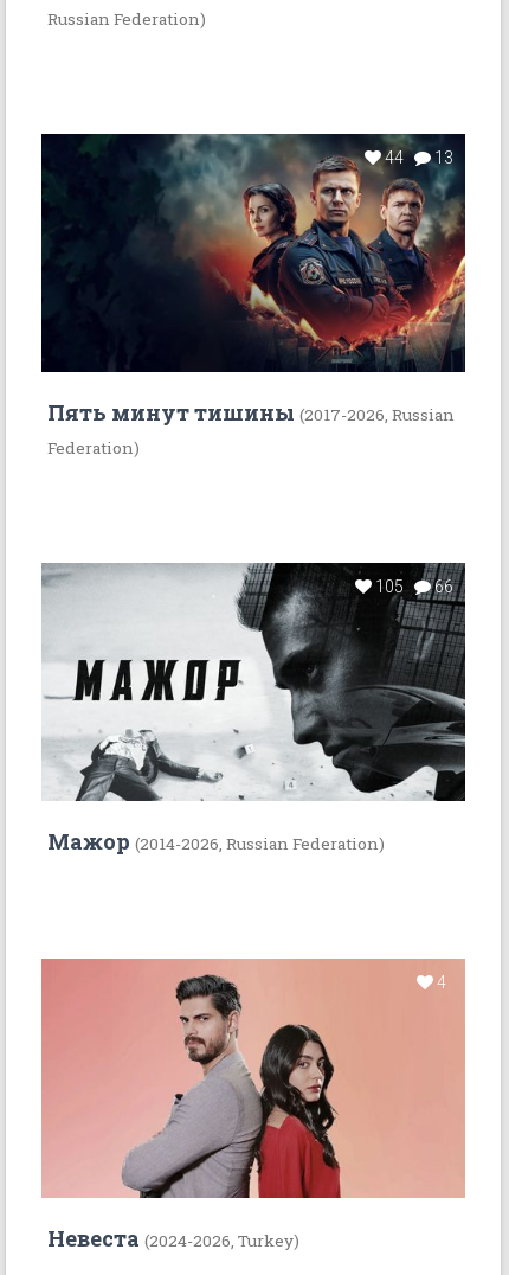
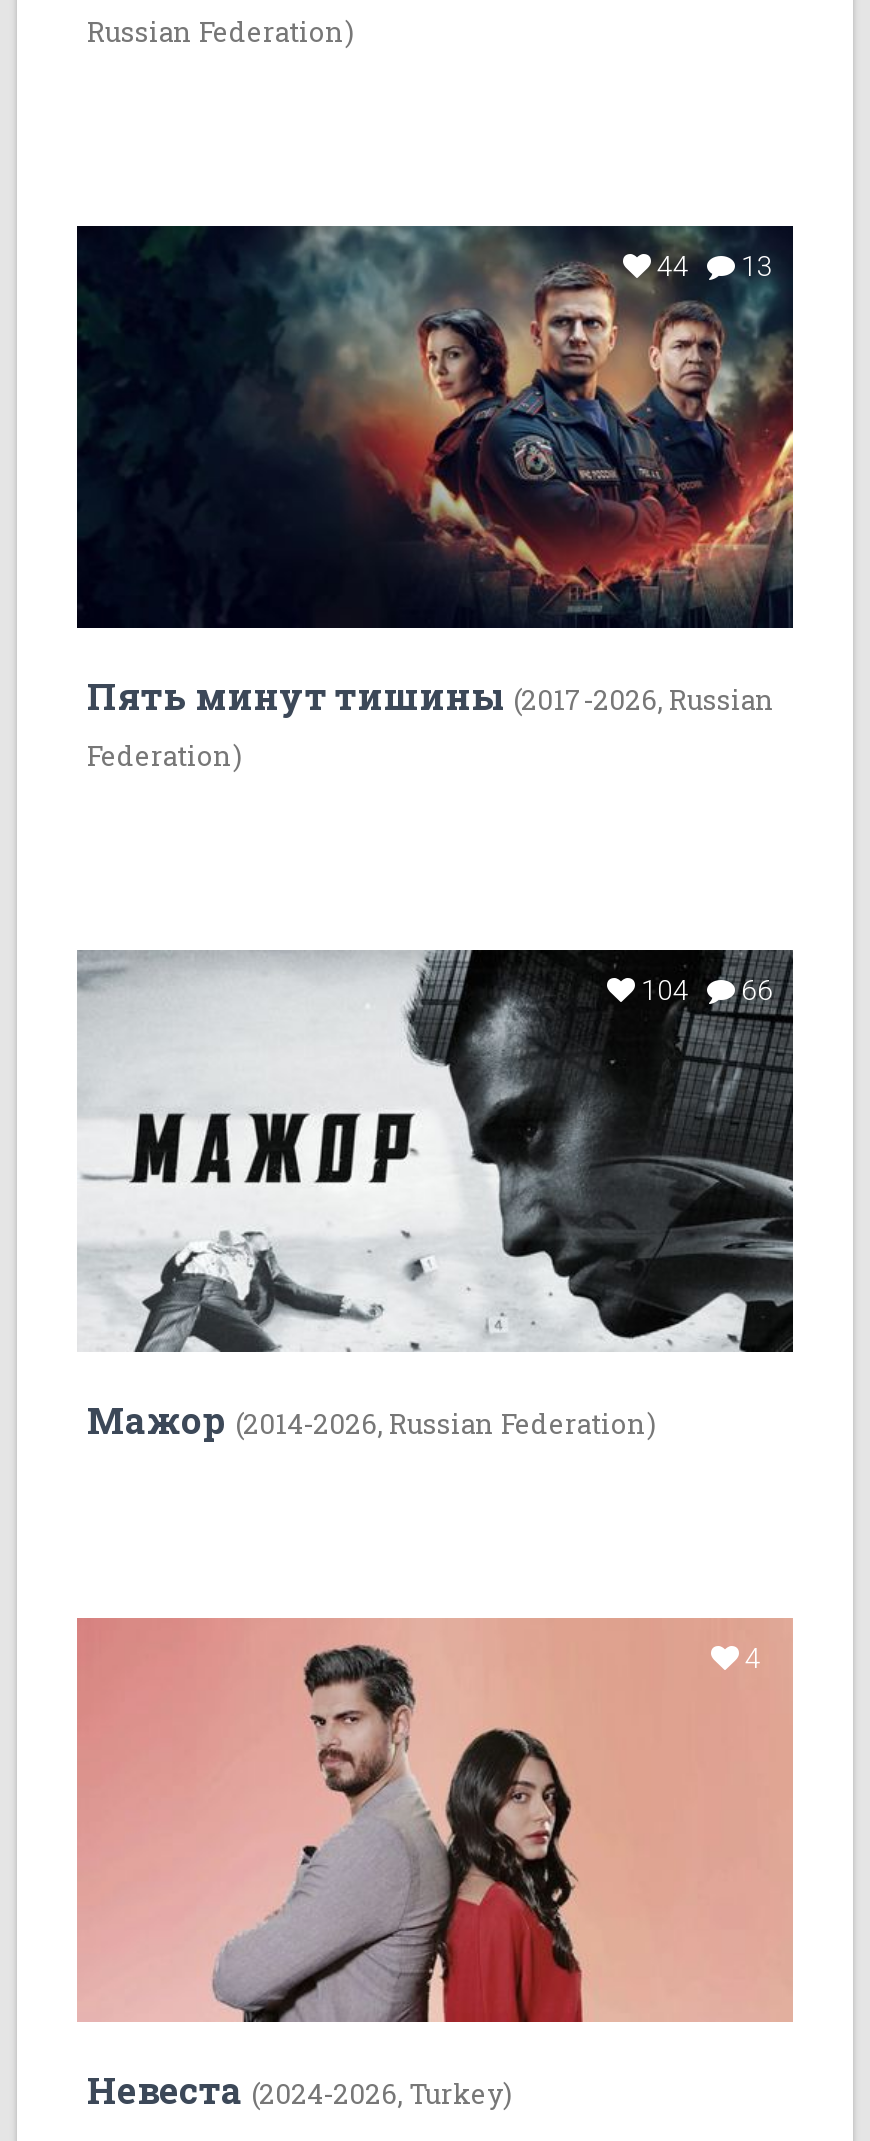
[372,577,453,596] 105 66 -> [635,974,773,1006] 104 66

